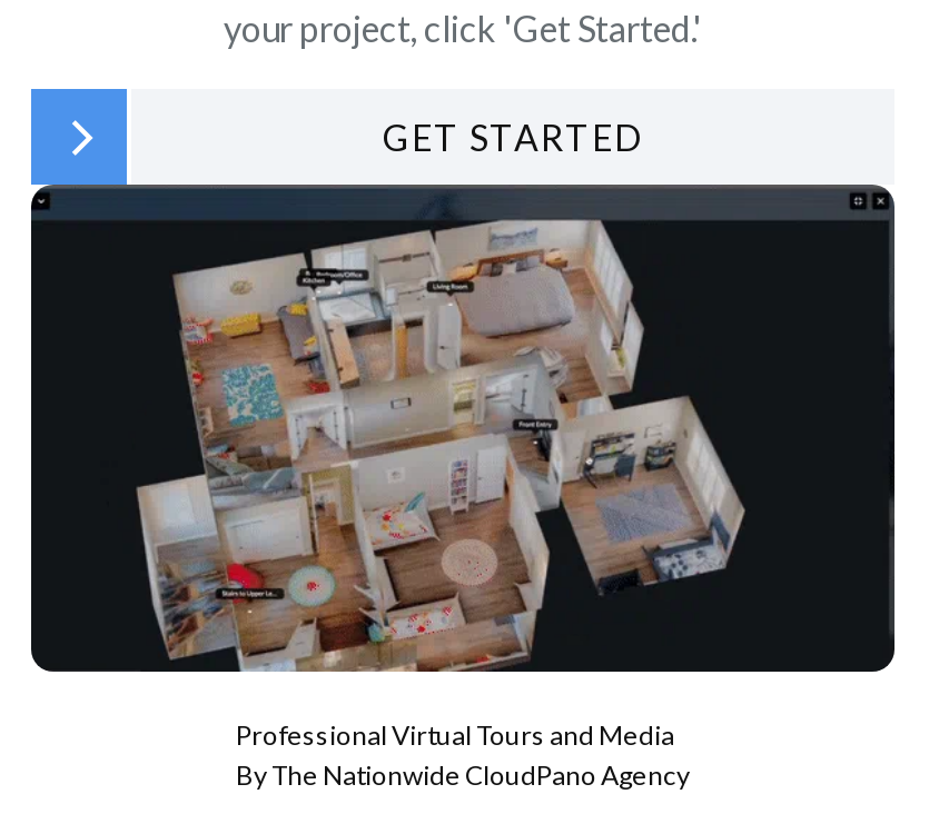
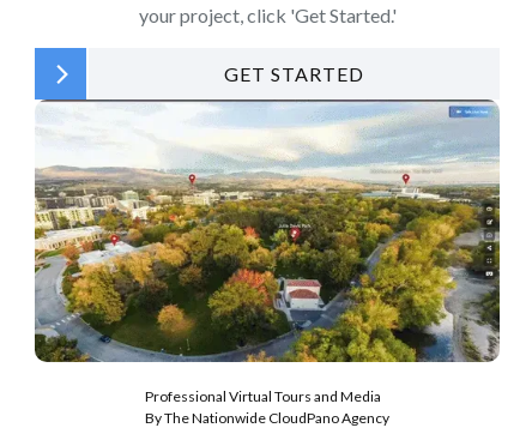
[29,185,897,676] [image] -> [34,100,501,363] [image]

